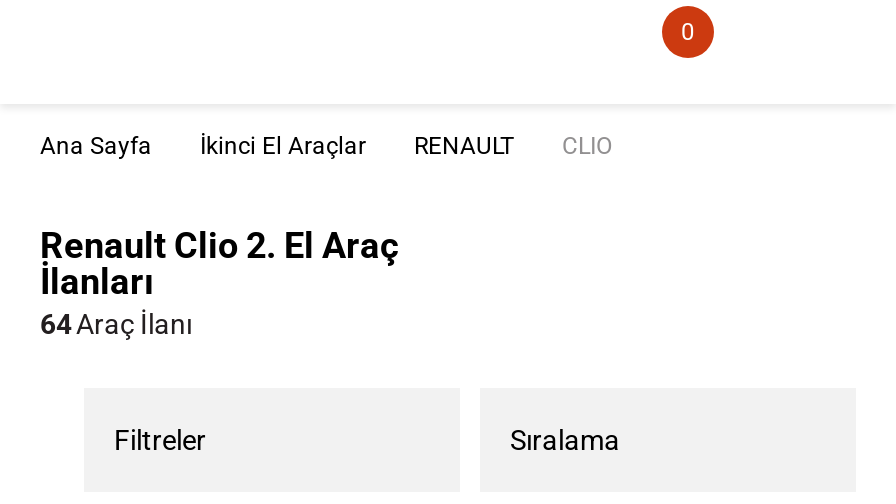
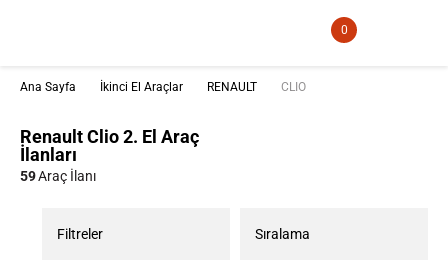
[40,308,192,340] 64 Araç İlanı -> [20,168,96,184] 59 Araç İlanı

